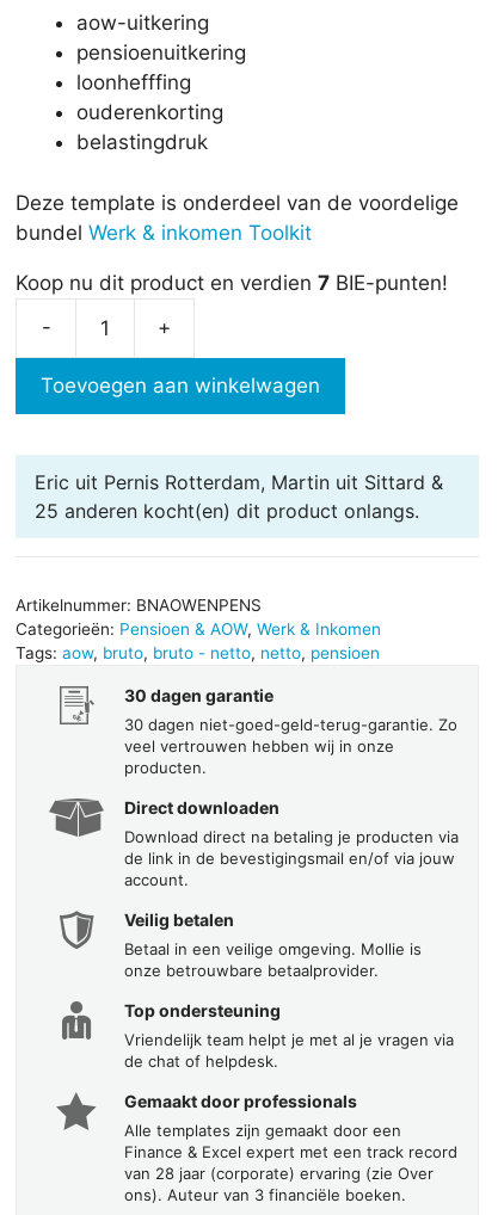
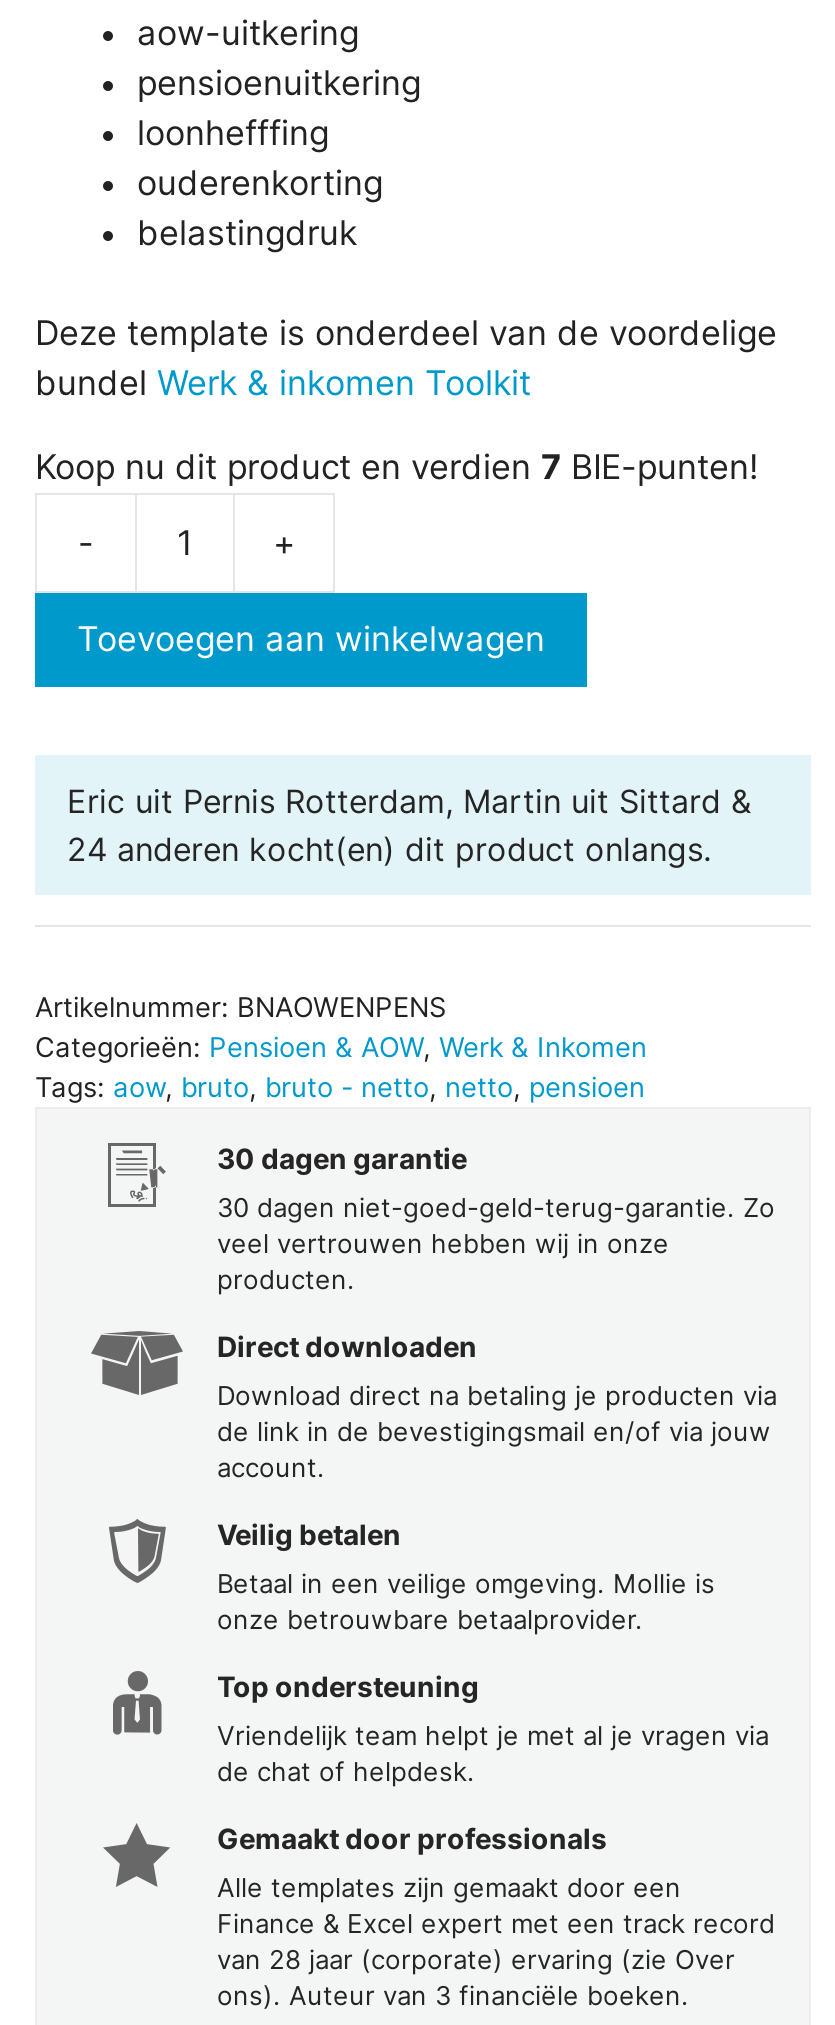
[35,499,419,522] 25 anderen kocht(en) dit product onlangs. -> [67,829,711,869] 24 anderen kocht(en) dit product onlangs.

